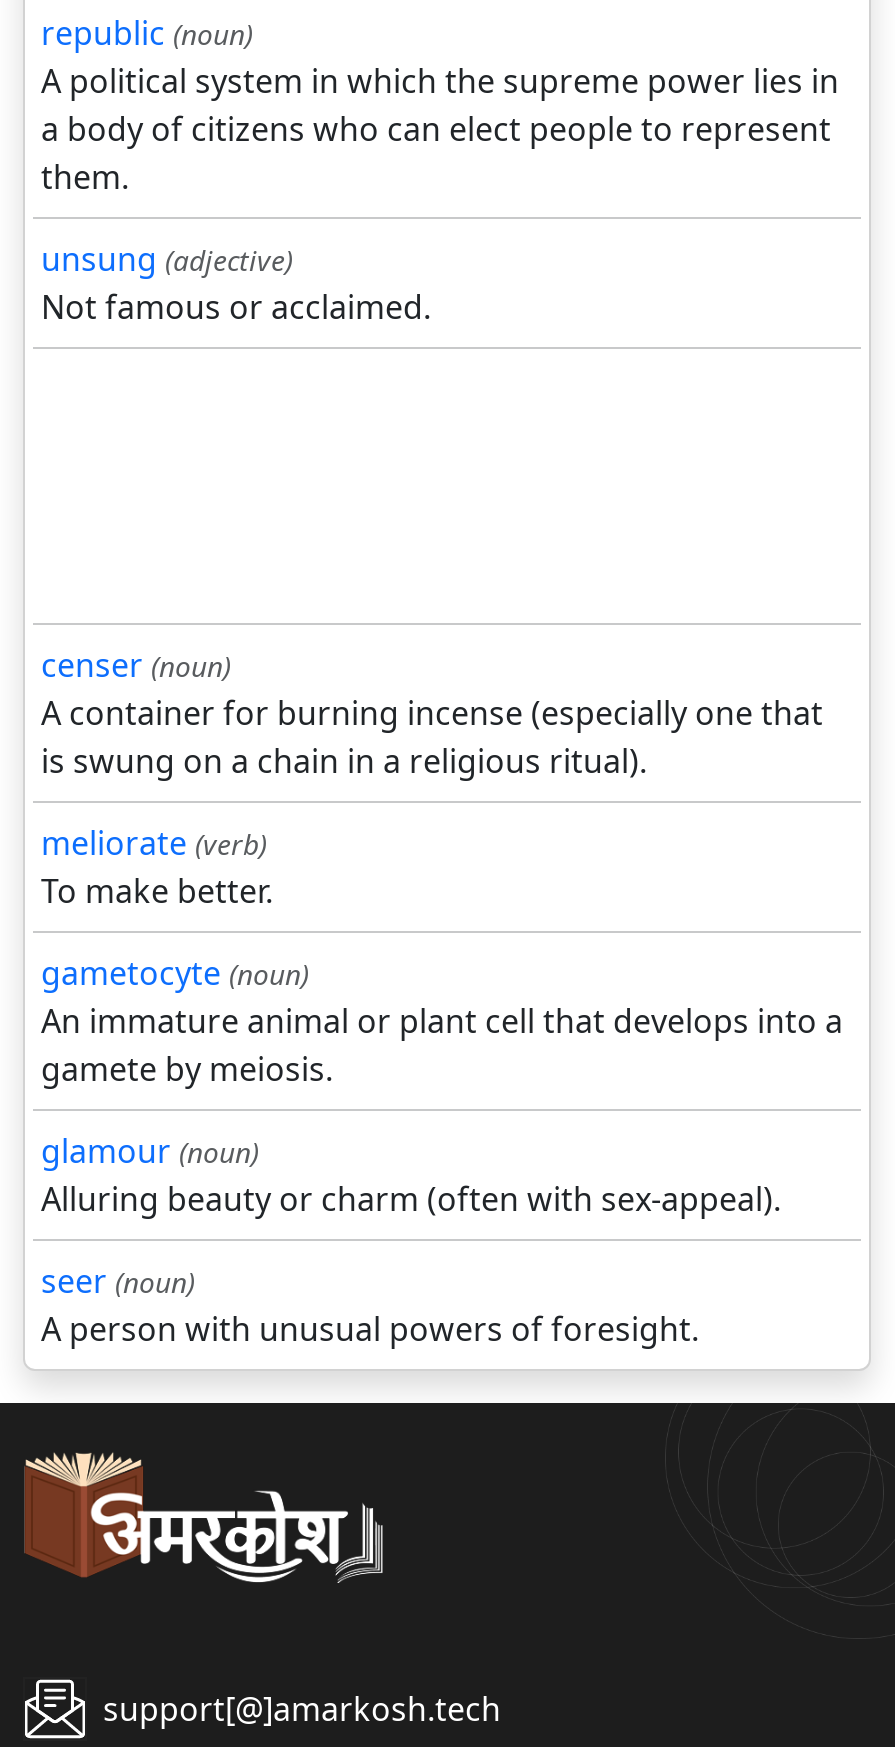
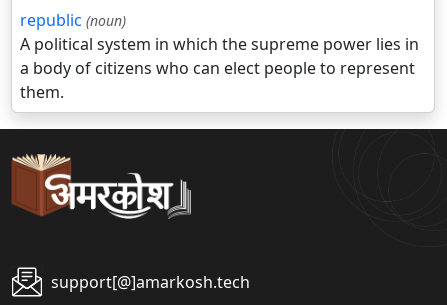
[41,237,431,329] unsung (adjective) | Not famous or acclaimed. -> none
[41,643,843,1351] censer (noun) | A container for burning incense (especially one that | is swung on a chain in a religious ritual). | meliorate (verb) | To make better. | gametocyte (noun) | An immature animal or plant cell that develops into a | gamete by meiosis. | glamour (noun) | Alluring beauty or charm (often with sex-appeal). | seer (noun) | A person with unusual powers of foresight. -> none

